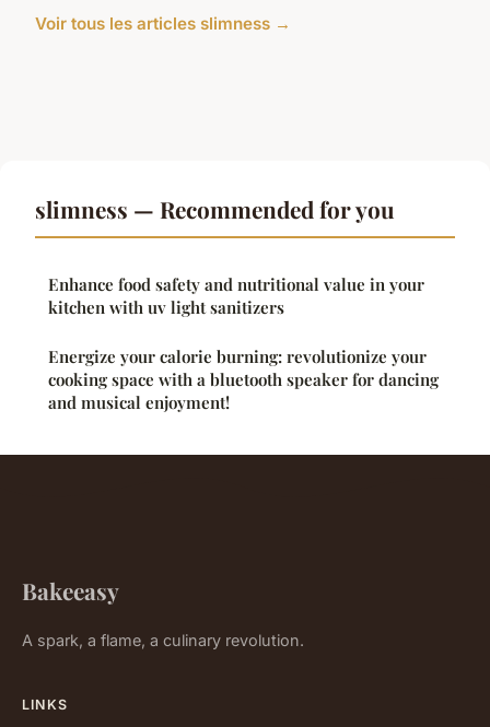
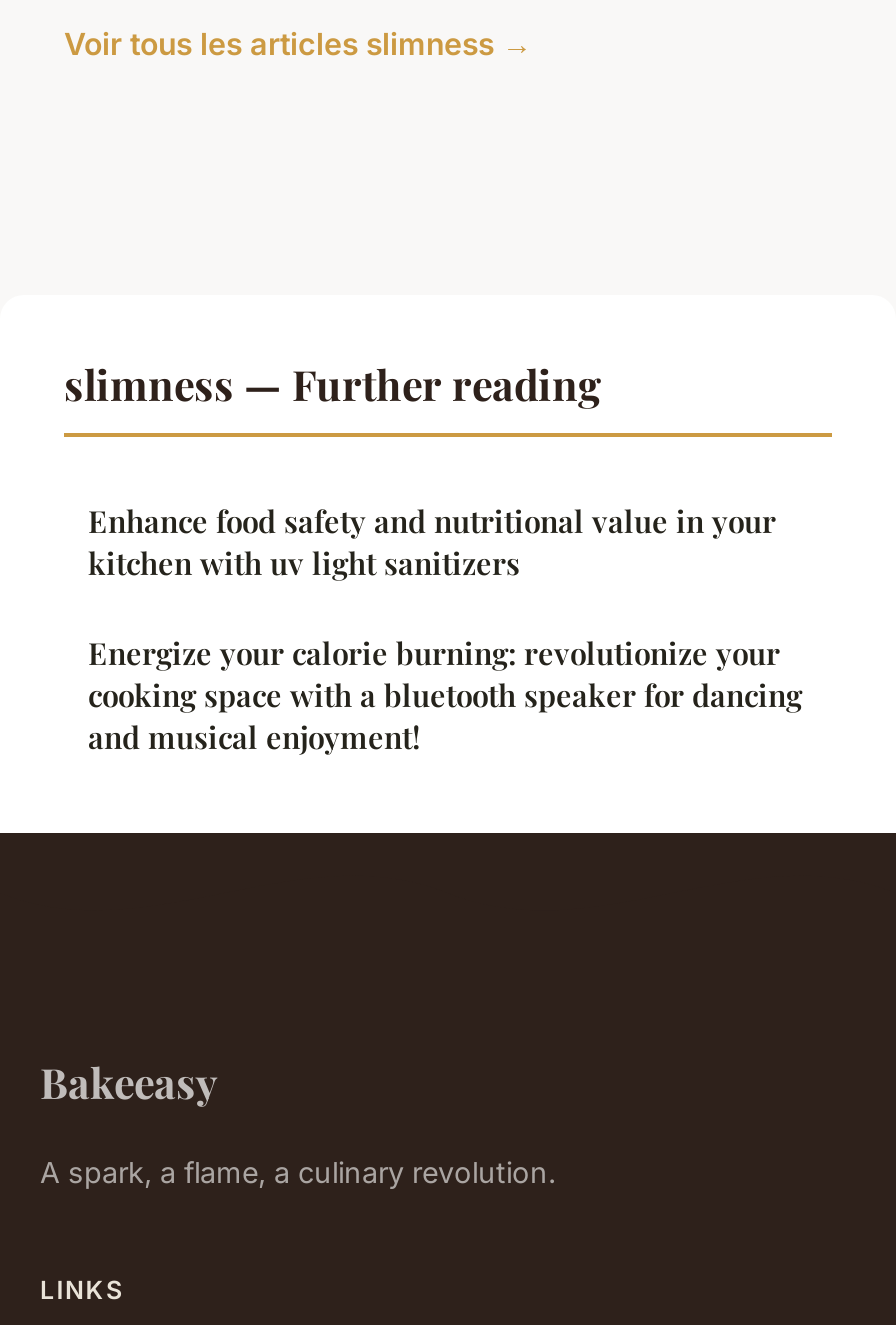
[35,193,395,224] slimness — Recommended for you -> [64,354,602,410] slimness — Further reading

